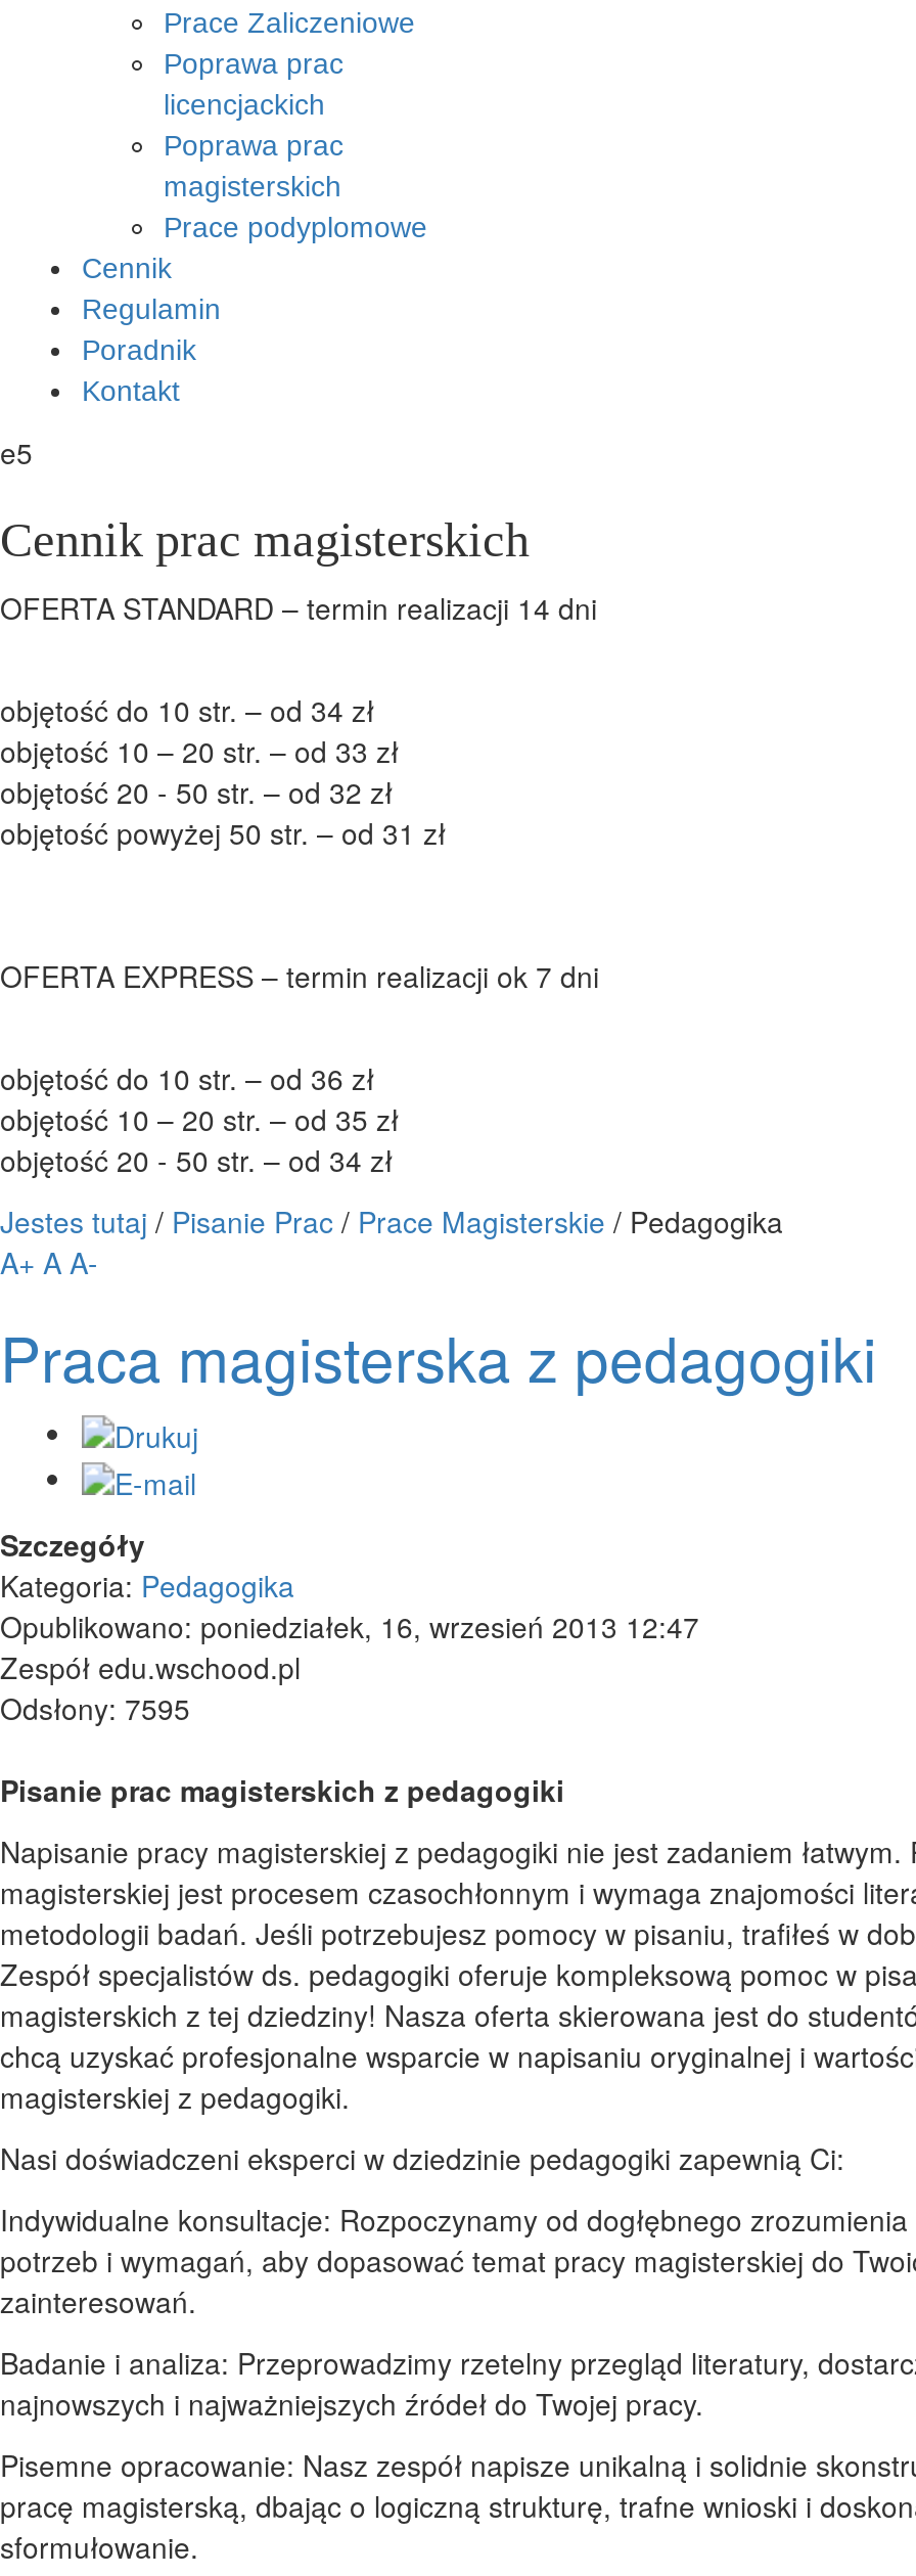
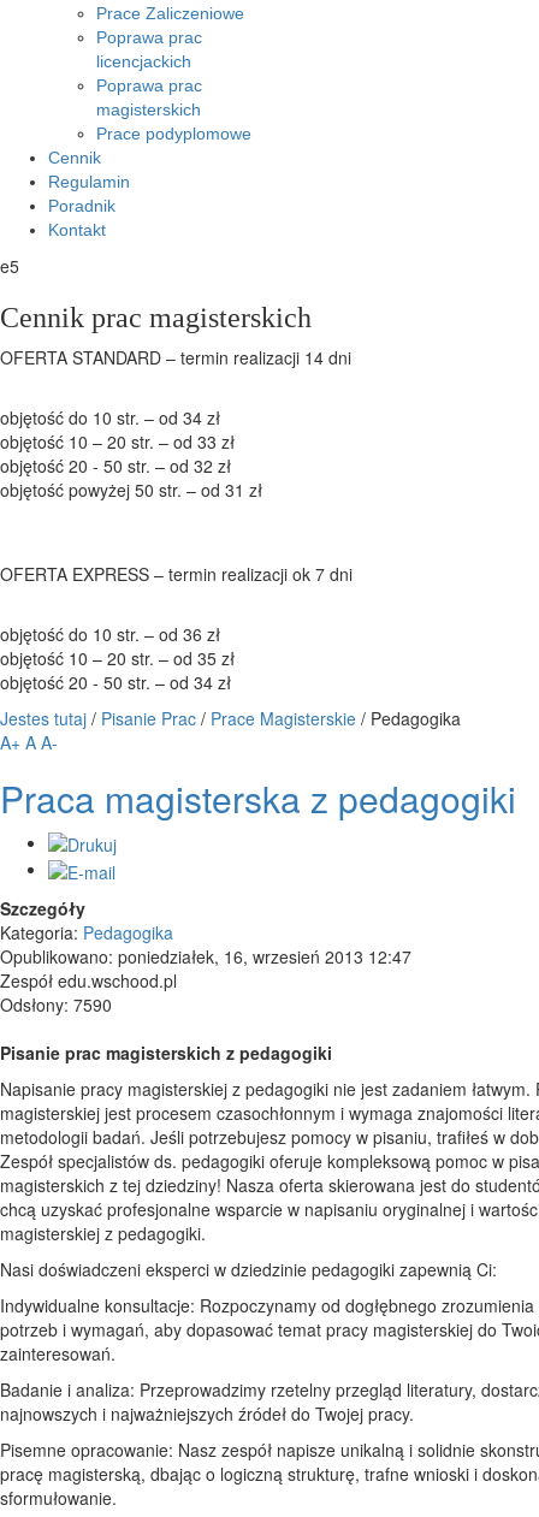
[0,1687,190,1728] Odsłony: 7595 -> [0,992,112,1016] Odsłony: 7590

